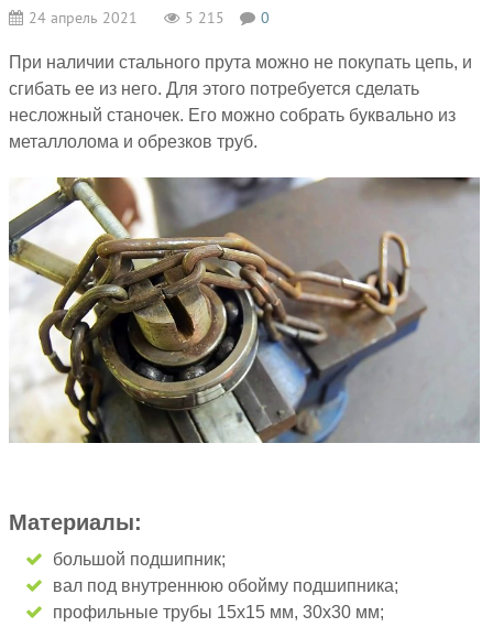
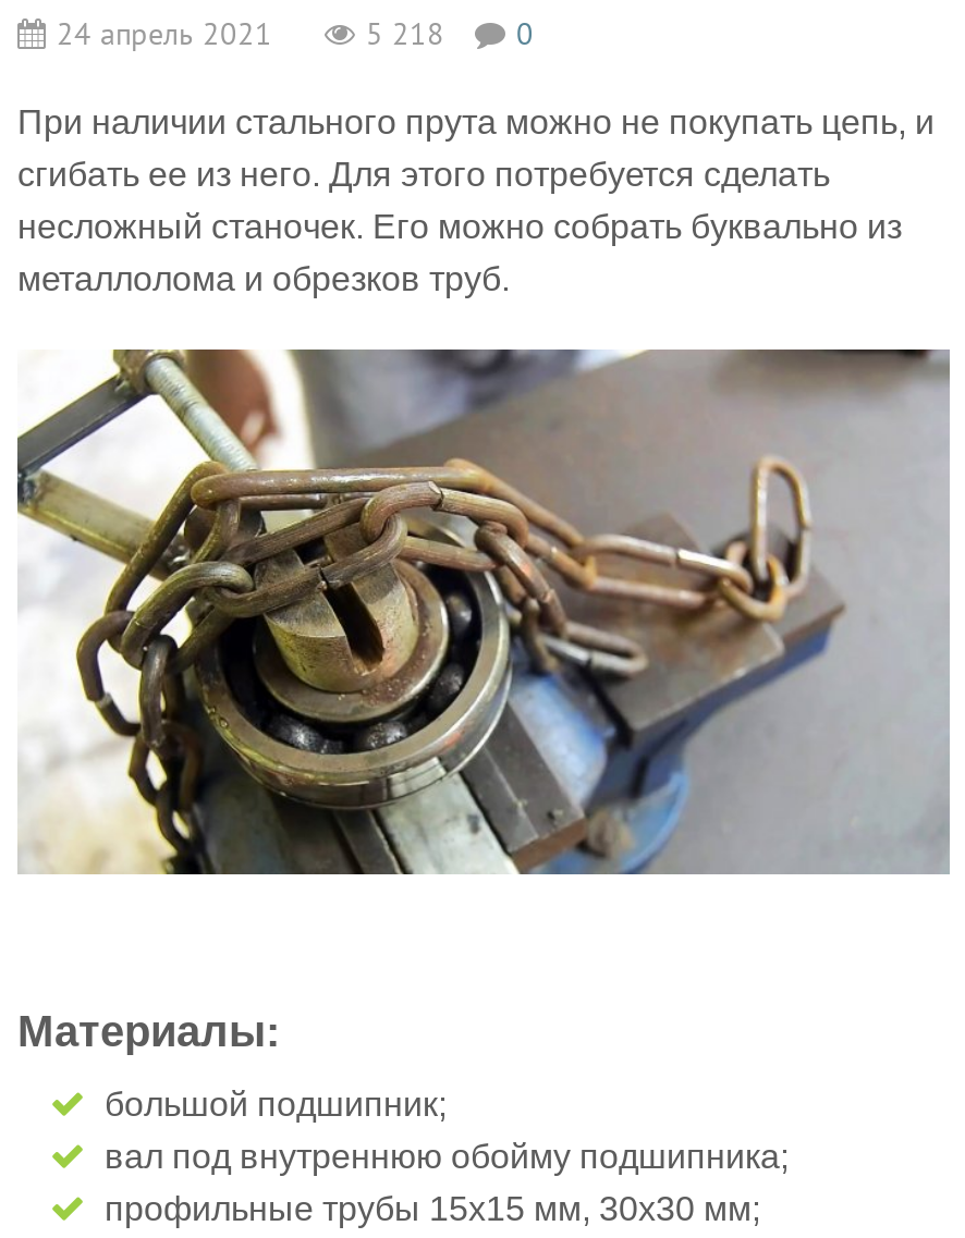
[185,8,270,28] 5 215 0 -> [366,14,534,53] 5 218 0

